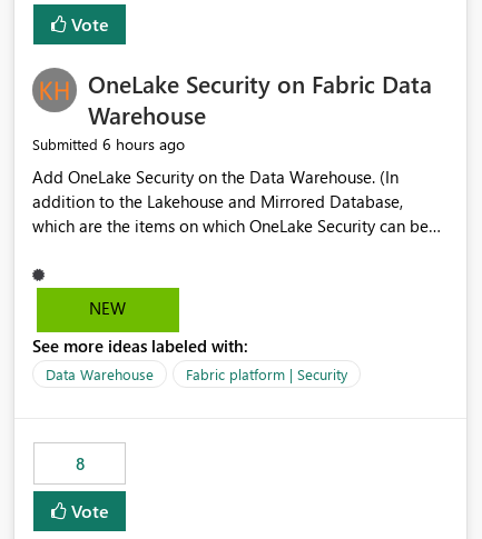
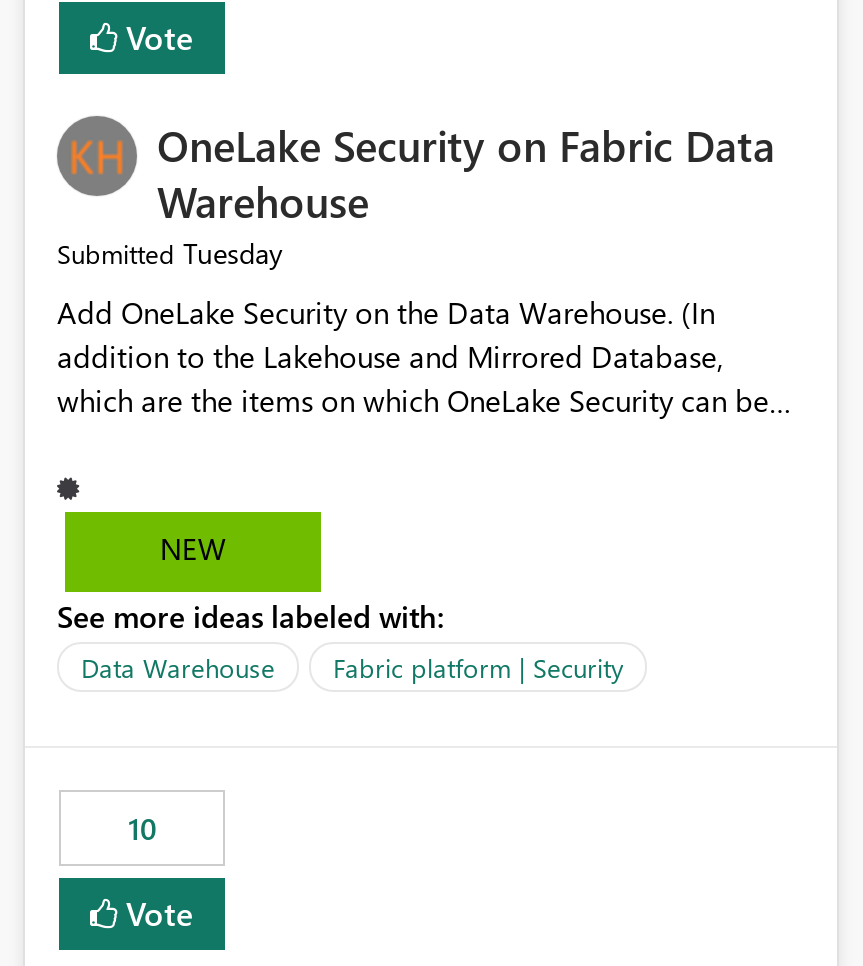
[32,134,185,155] Submitted 6 hours ago -> [57,235,283,273] Submitted Tuesday
[75,453,84,475] 8 -> [128,809,156,849] 10

